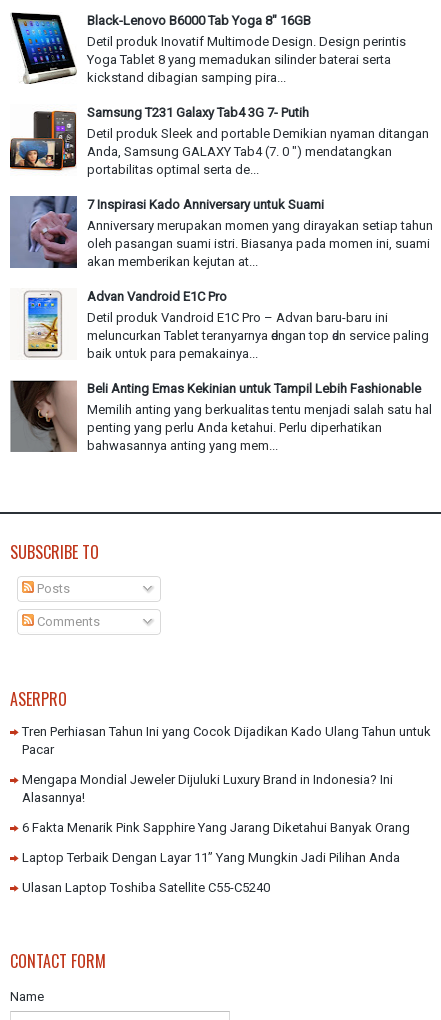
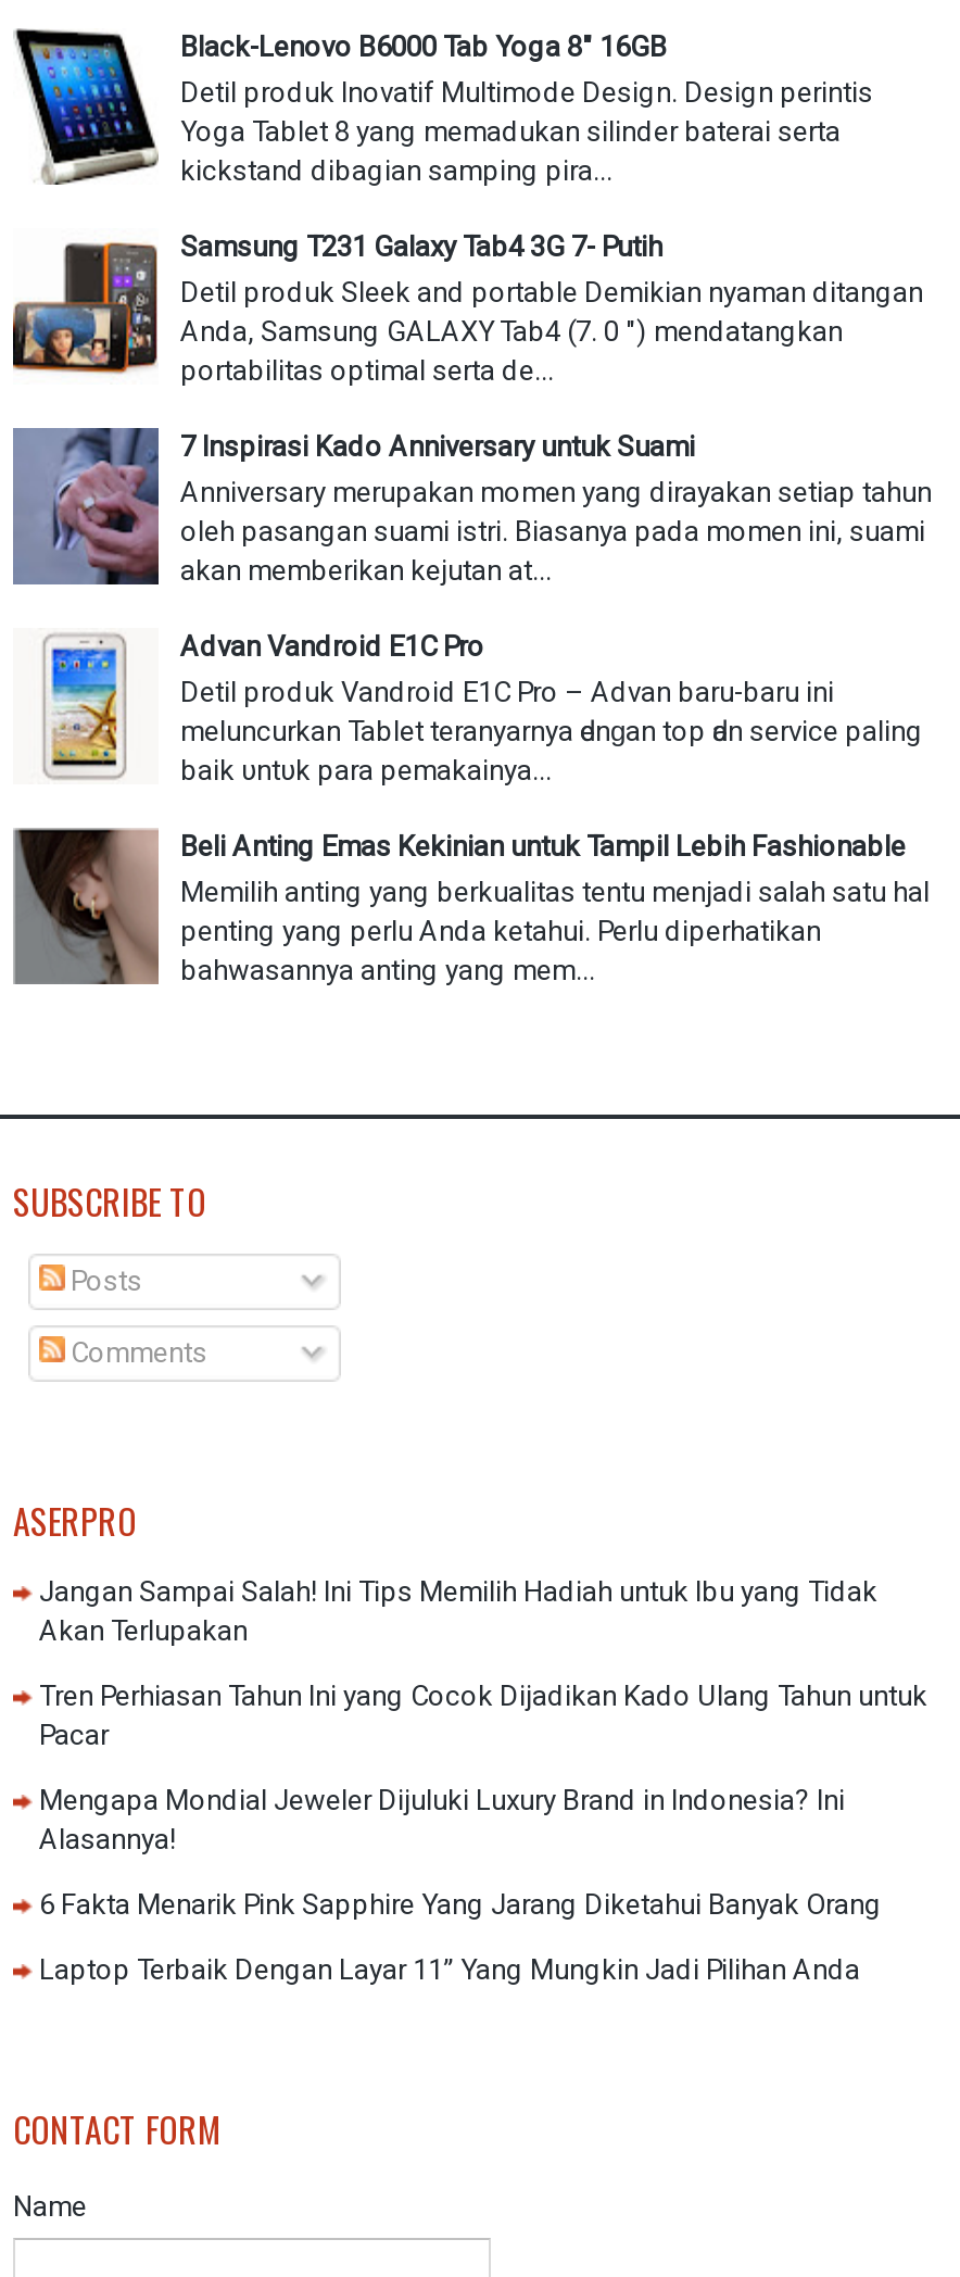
none -> [39,1575,877,1647] Jangan Sampai Salah! Ini Tips Memilih Hadiah untuk Ibu yang Tidak | Akan Terlupakan
moved [22,724,431,865] -> [39,1680,927,1986]: Tren Perhiasan Tahun Ini yang Cocok Dijadikan Kado Ulang Tahun untuk | Pacar | Mengapa Mondial Jeweler Dijuluki Luxury Brand in Indonesia? Ini | Alasannya! | 6 Fakta Menarik Pink Sapphire Yang Jarang Diketahui Banyak Orang | Laptop Terbaik Dengan Layar 11” Yang Mungkin Jadi Pilihan Anda
[22,880,270,895] Ulasan Laptop Toshiba Satellite C55-C5240 -> none

